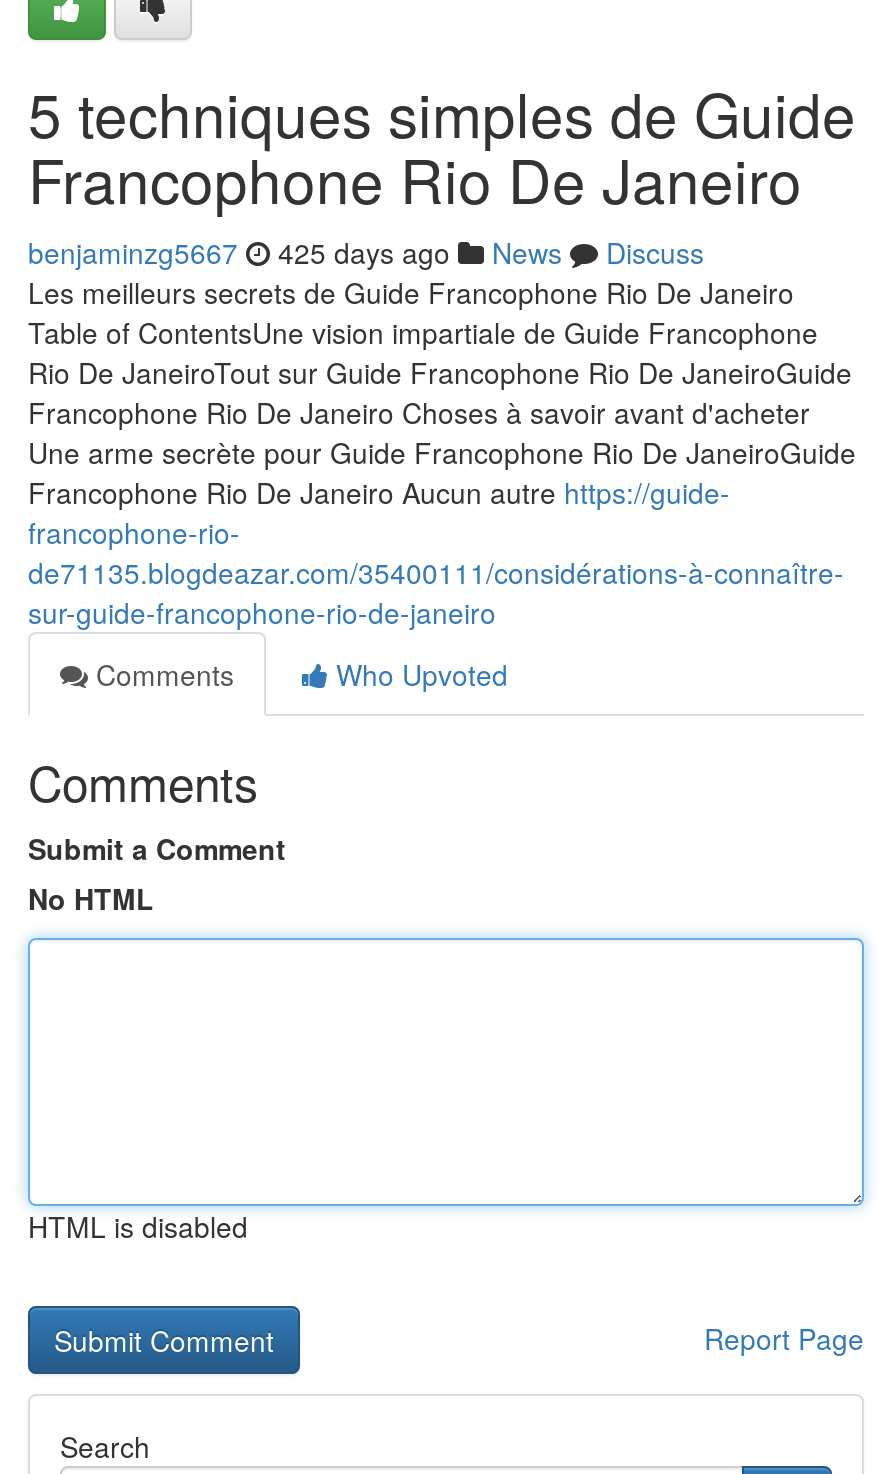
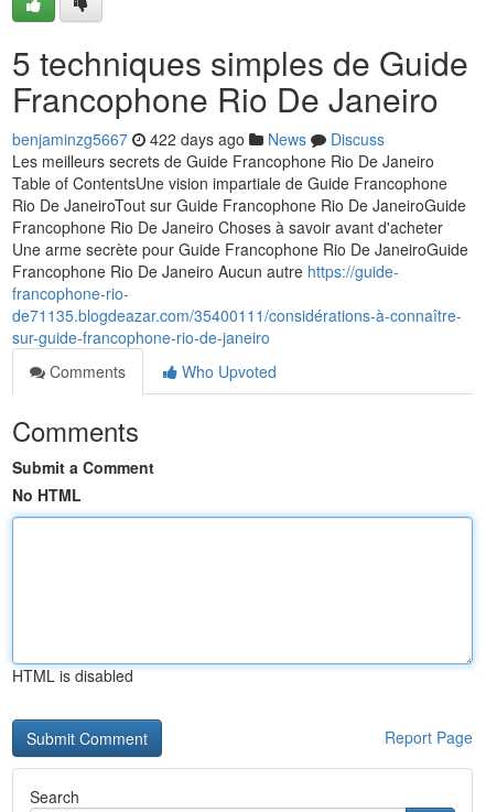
[28,232,704,272] benjaminzg5667 425 days ago News Discuss -> [12,128,385,150] benjaminzg5667 422 days ago News Discuss

